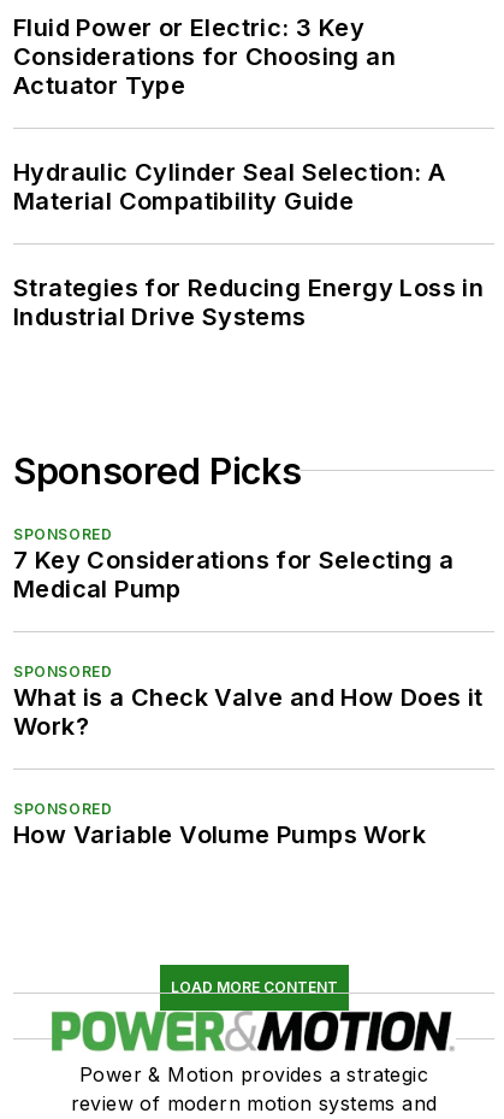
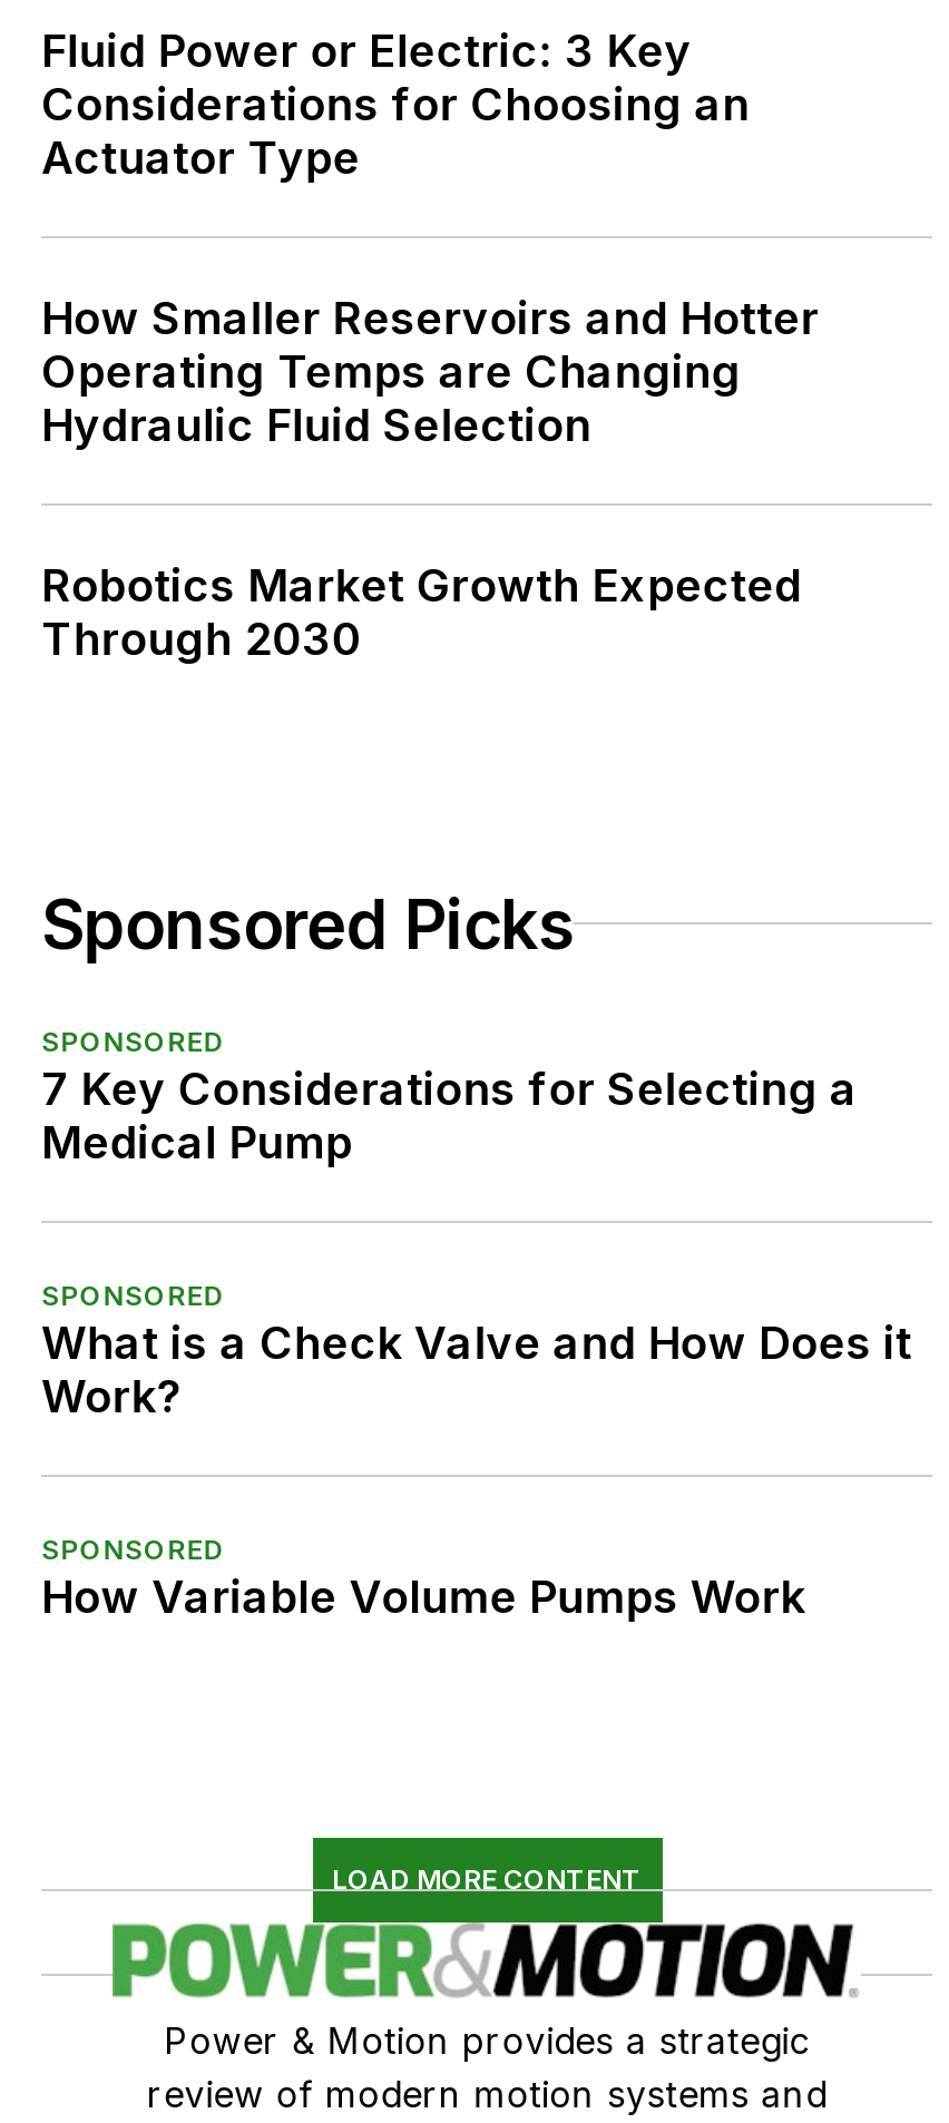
[13,158,446,215] Hydraulic Cylinder Seal Selection: A | Material Compatibility Guide -> [41,292,819,452] How Smaller Reservoirs and Hotter | Operating Temps are Changing | Hydraulic Fluid Selection
[13,273,484,331] Strategies for Reducing Energy Loss in | Industrial Drive Systems -> [41,559,802,666] Robotics Market Growth Expected | Through 2030

